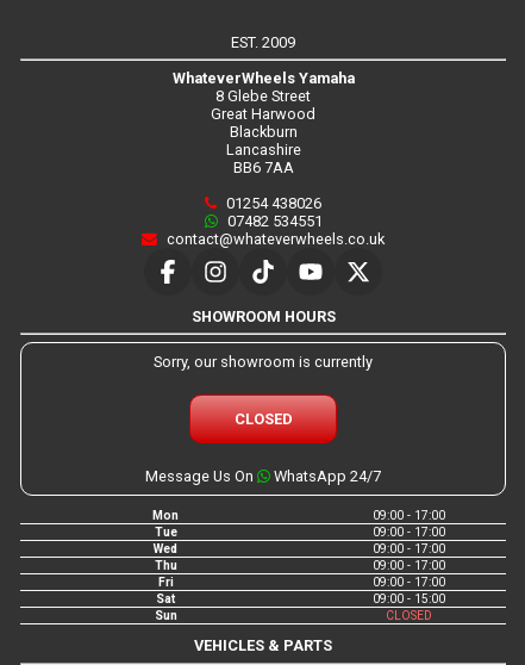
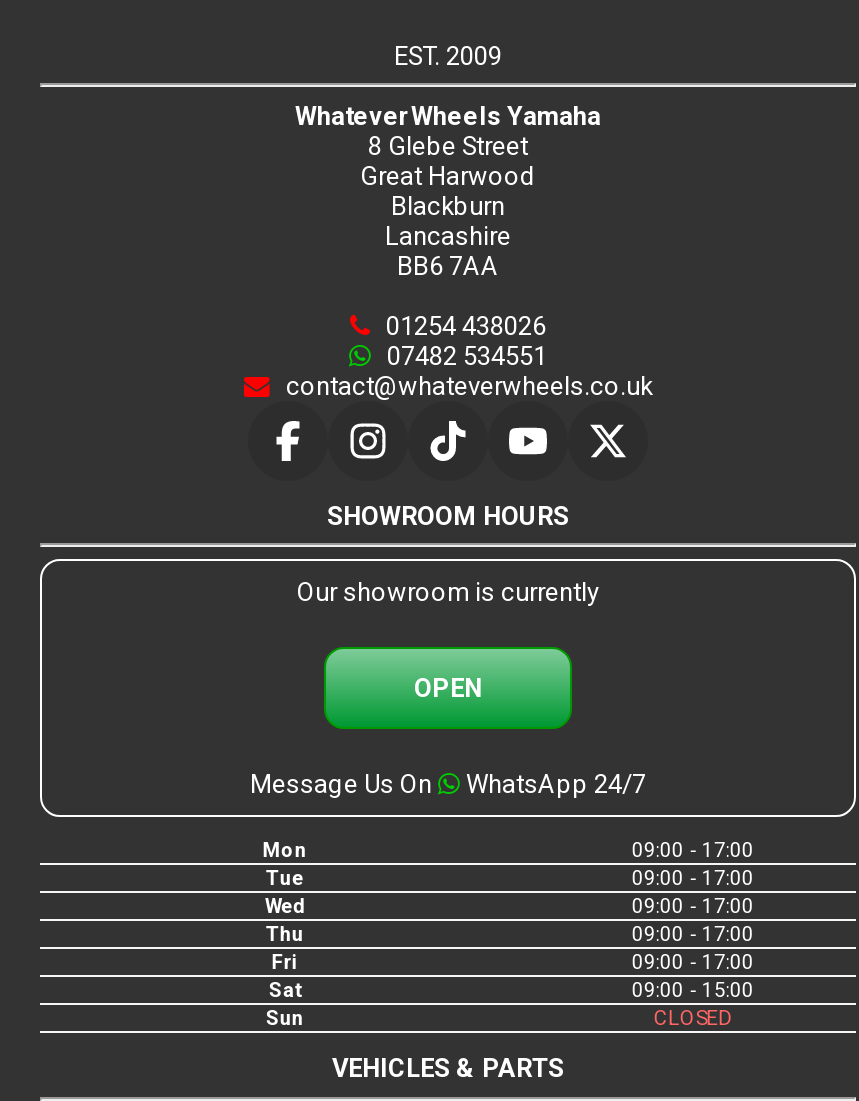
[154,353,373,371] Sorry, our showroom is currently -> [297,578,599,608] Our showroom is currently
[234,410,292,428] CLOSED -> [414,674,482,704] OPEN

